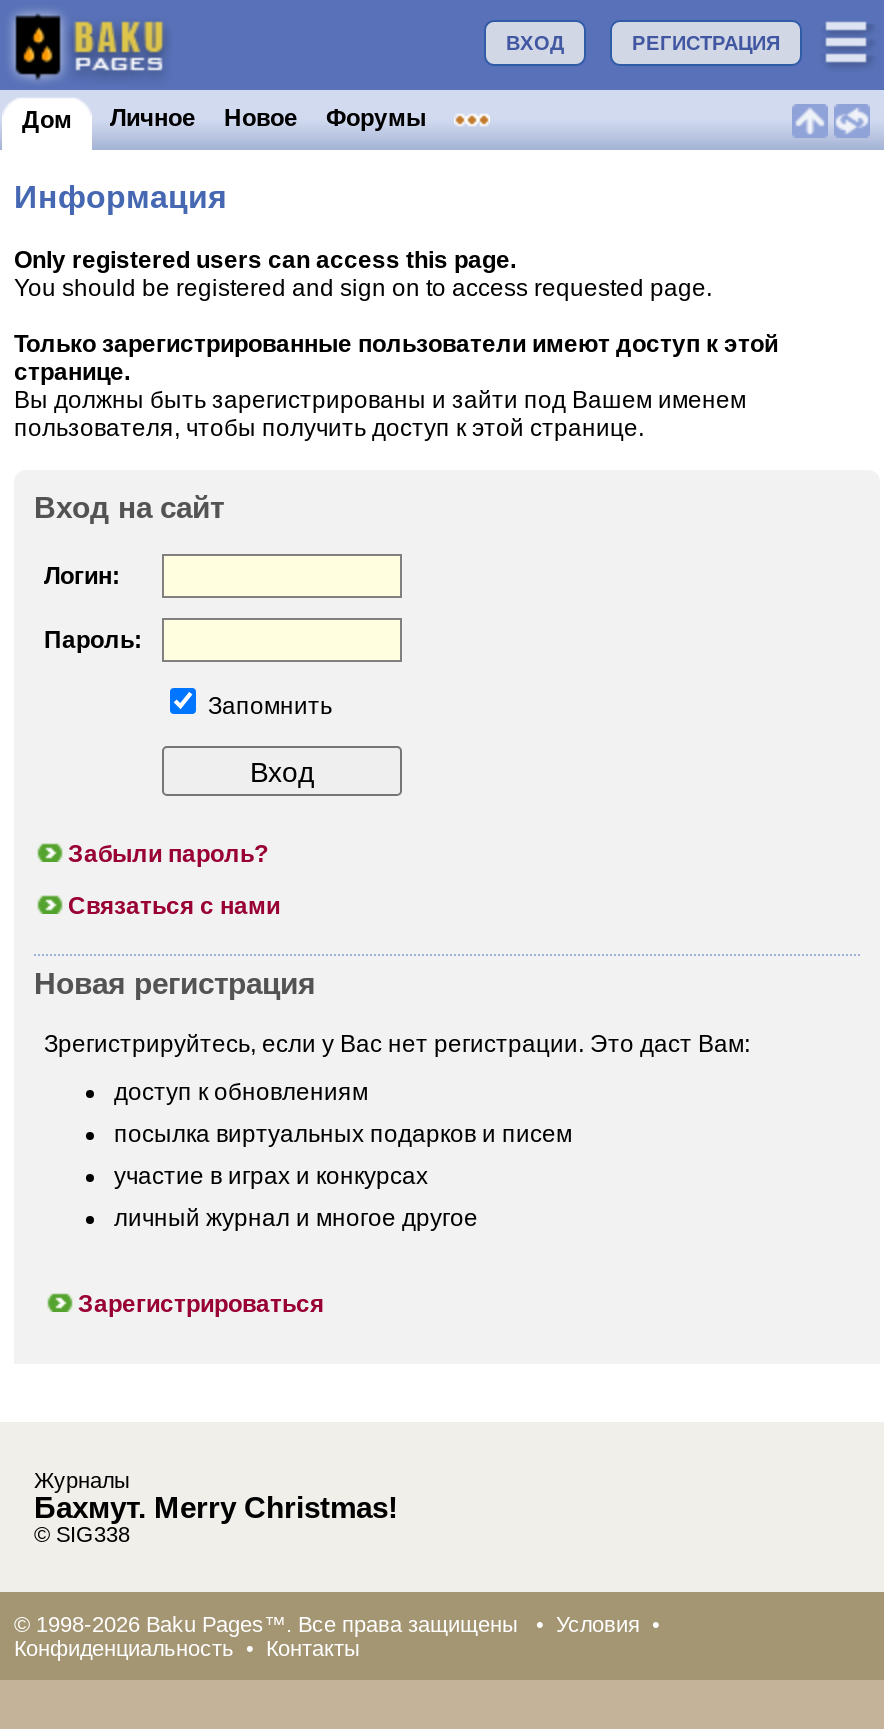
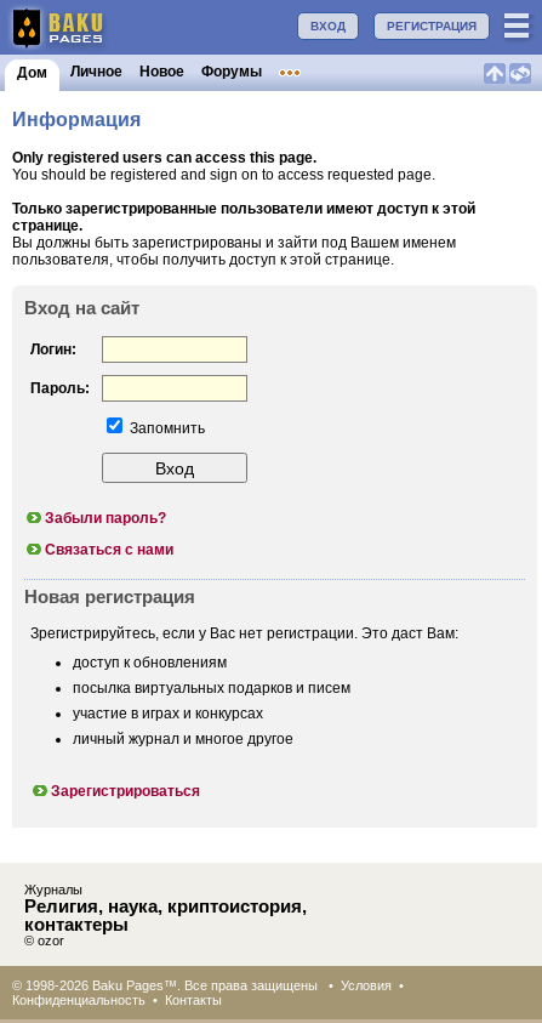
[34,1490,398,1546] Бахмут. Merry Christmas! | © SIG338 -> [24,895,307,947] Религия, наука, криптоистория, | контактеры | © ozor

